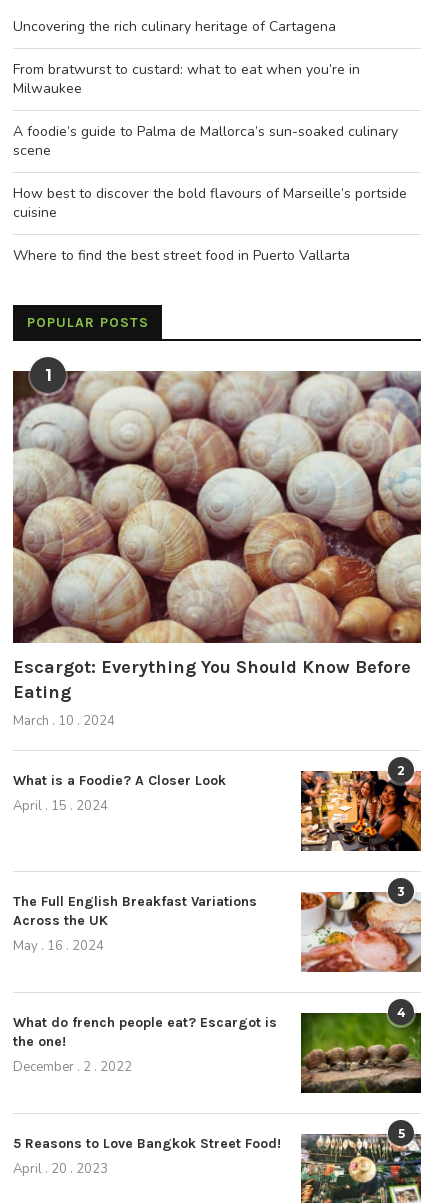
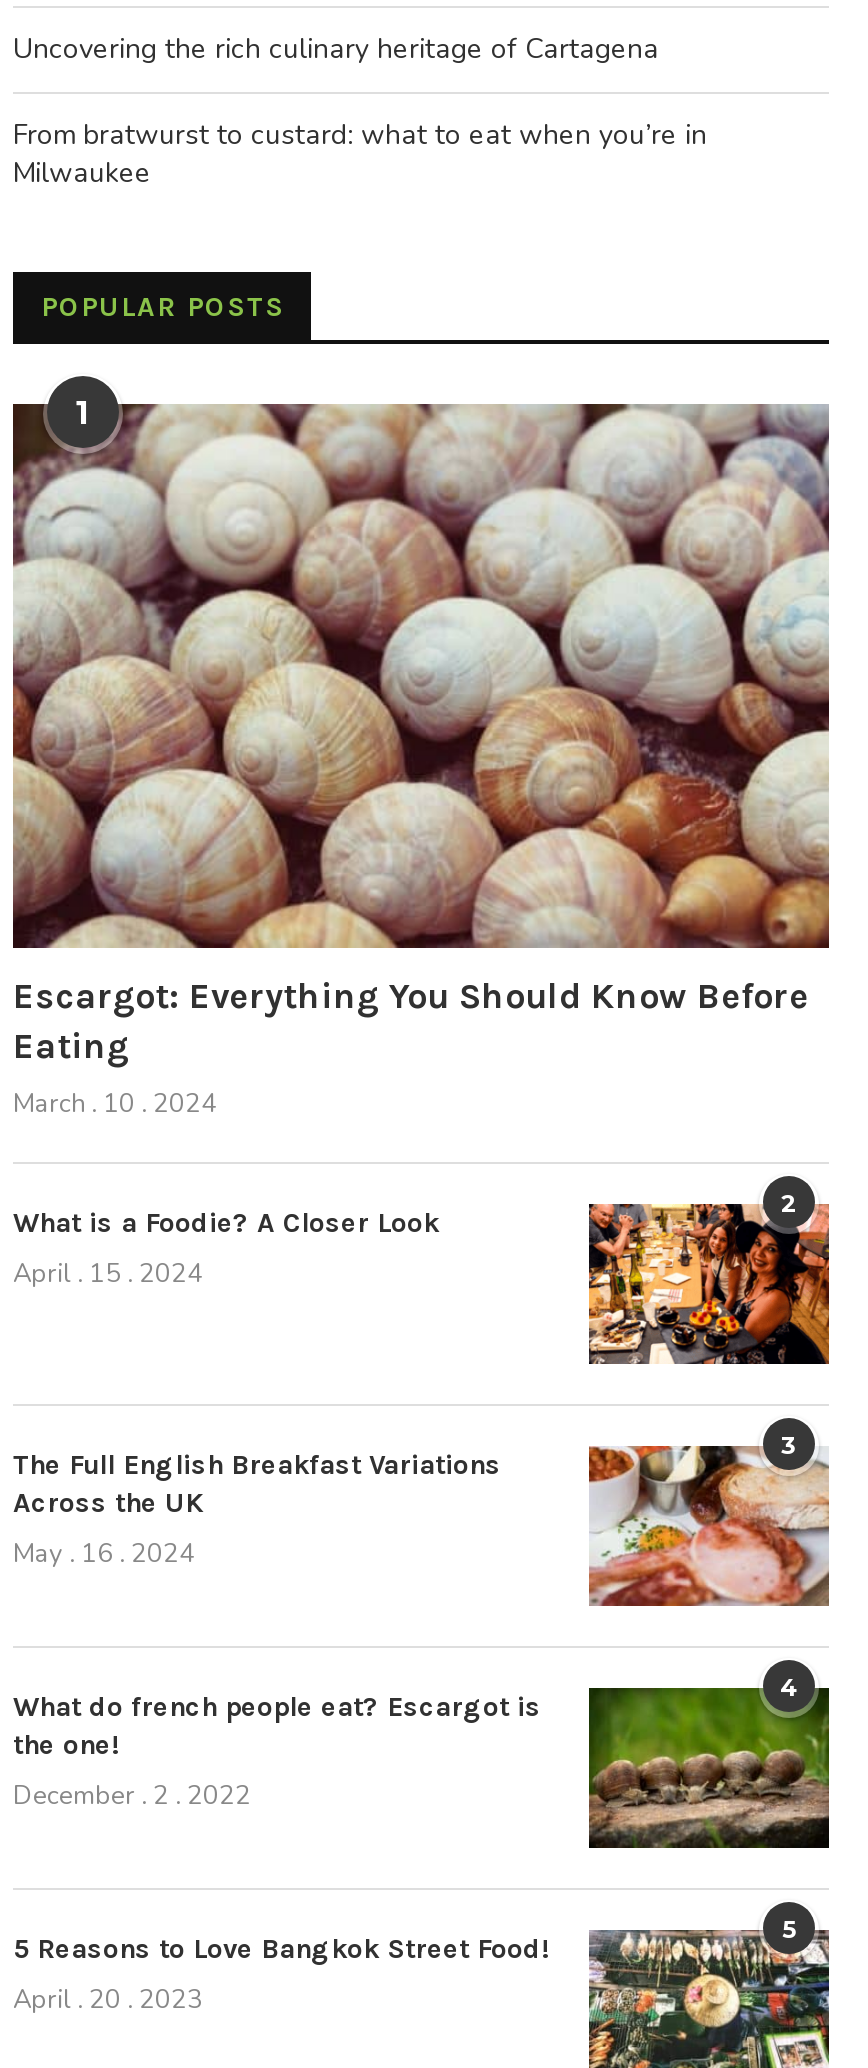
[13,122,407,265] A foodie’s guide to Palma de Mallorca’s sun-soaked culinary | scene | How best to discover the bold flavours of Marseille’s portside | cuisine | Where to find the best street food in Puerto Vallarta -> none

